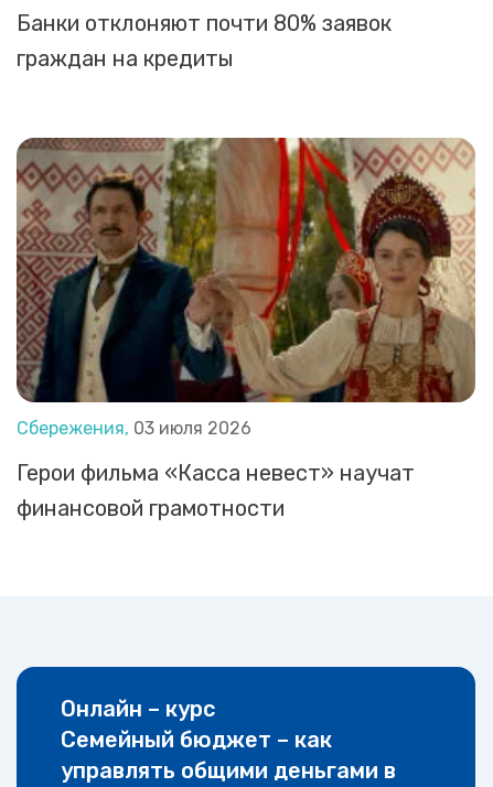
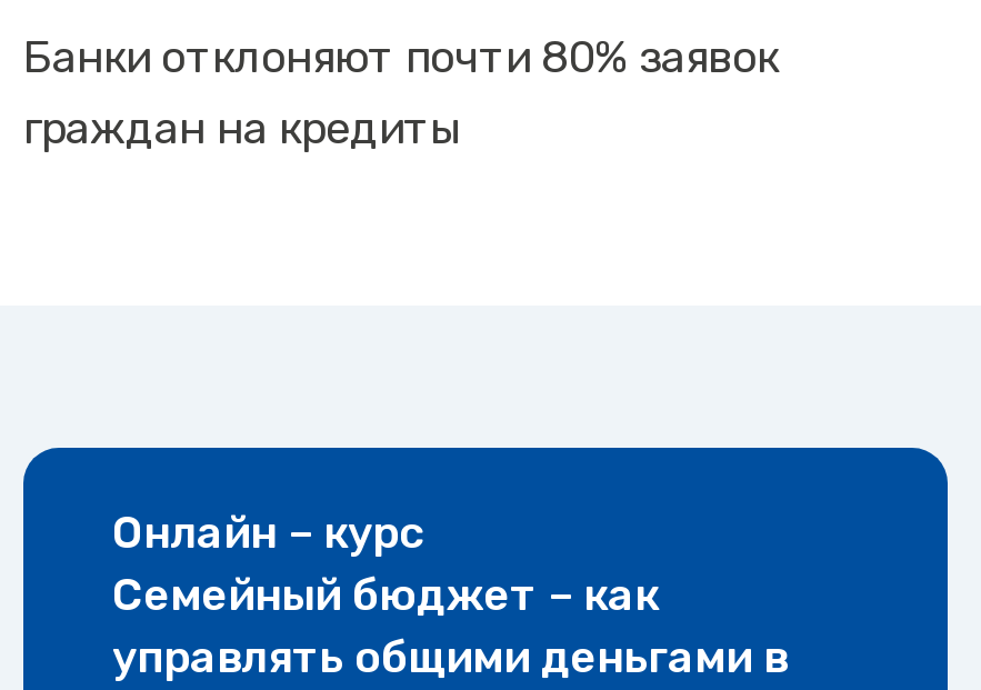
[15,137,476,521] [image] | Сбережения, 03 июля 2026 | Герои фильма «Касса невест» научат | финансовой грамотности -> none

